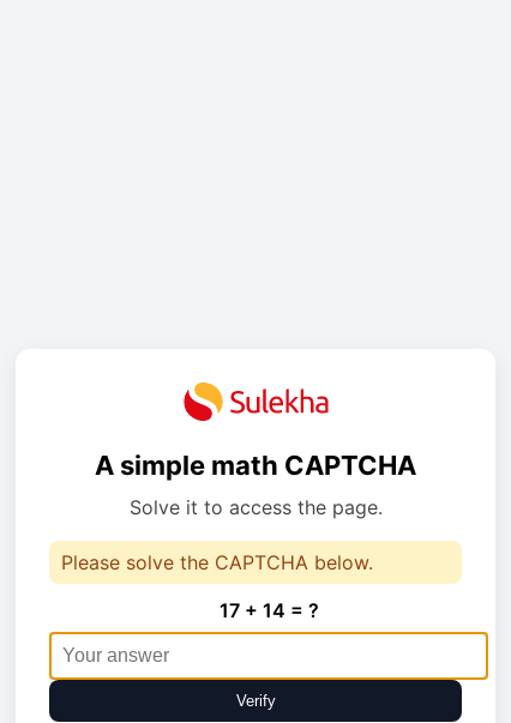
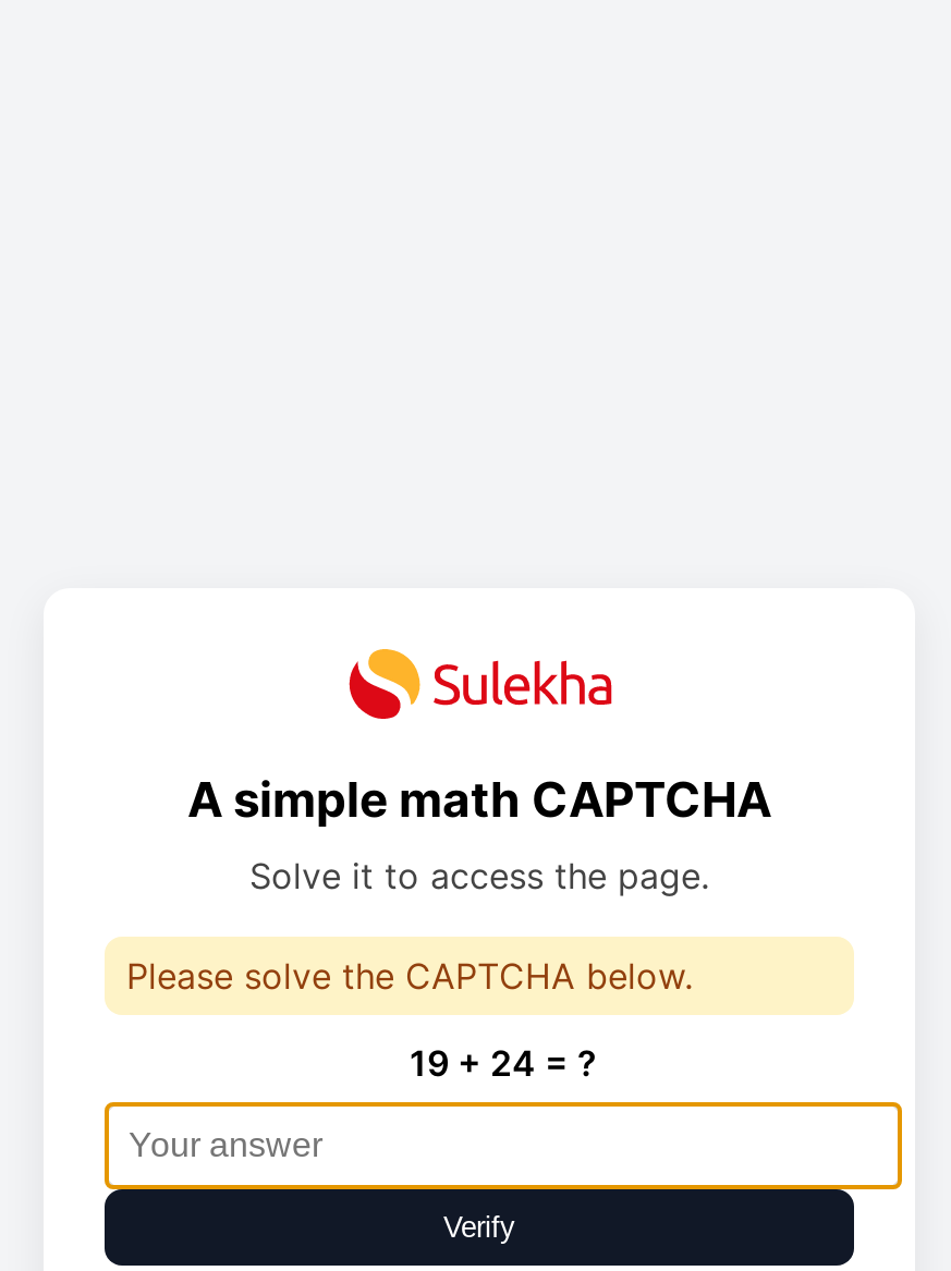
[219,598,318,622] 17 + 14 = ? -> [410,1041,597,1085] 19 + 24 = ?

